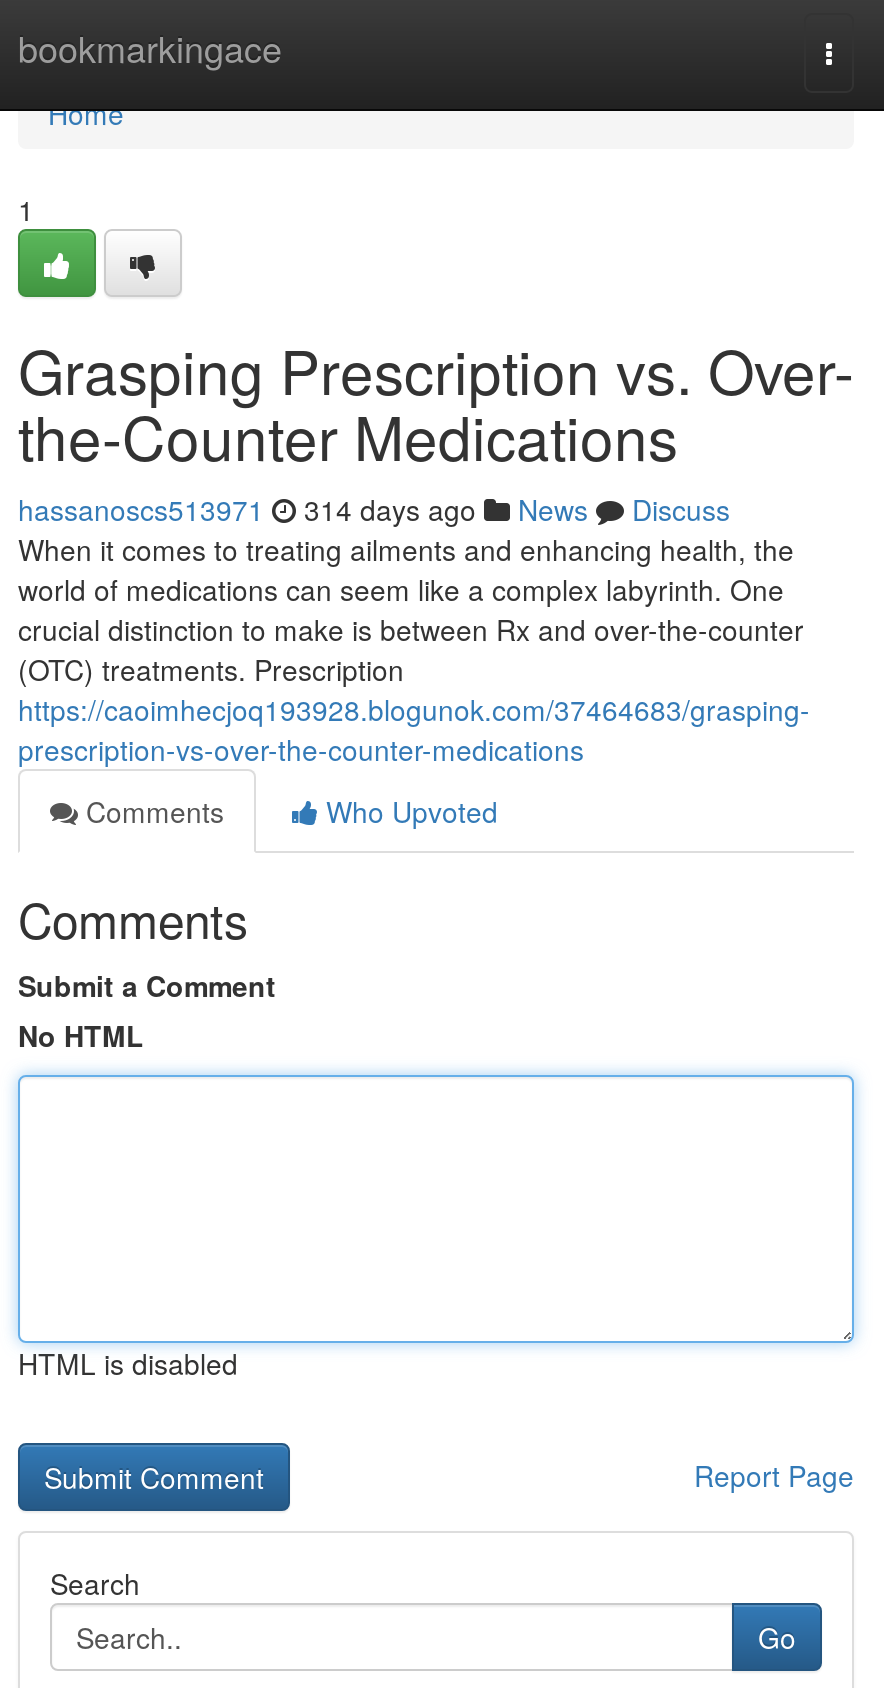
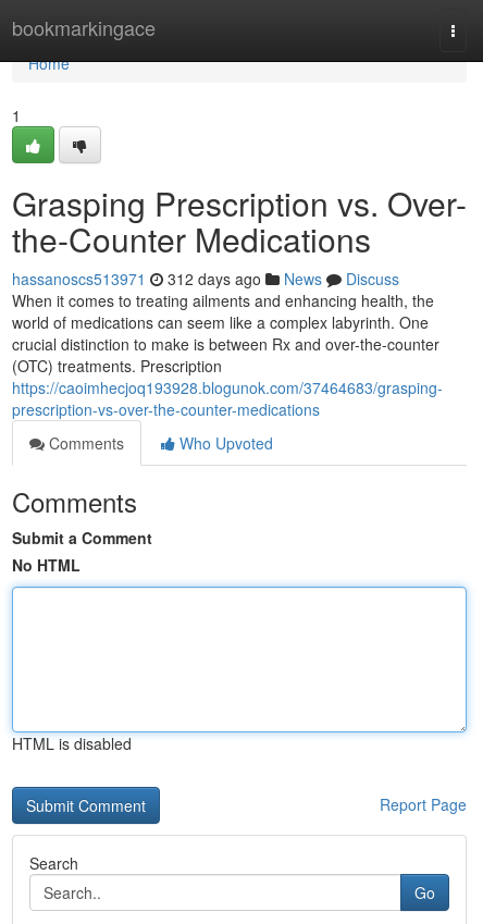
[18,489,730,529] hassanoscs513971 314 days ago News Discuss -> [12,268,399,289] hassanoscs513971 312 days ago News Discuss

